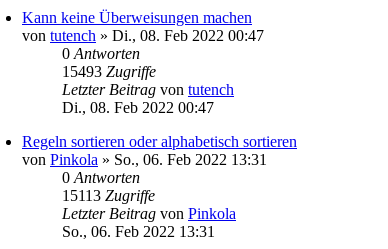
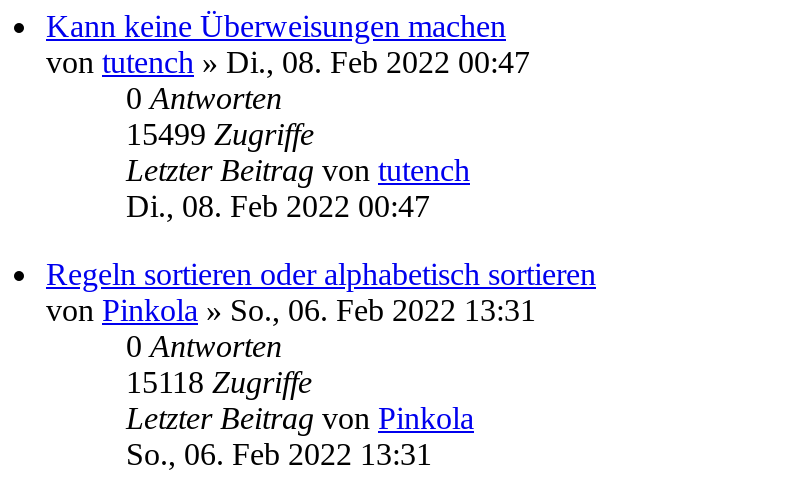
[62,63,156,80] 15493 Zugriffe -> [126,117,314,151] 15499 Zugriffe
[62,187,155,204] 15113 Zugriffe -> [126,365,312,399] 15118 Zugriffe

